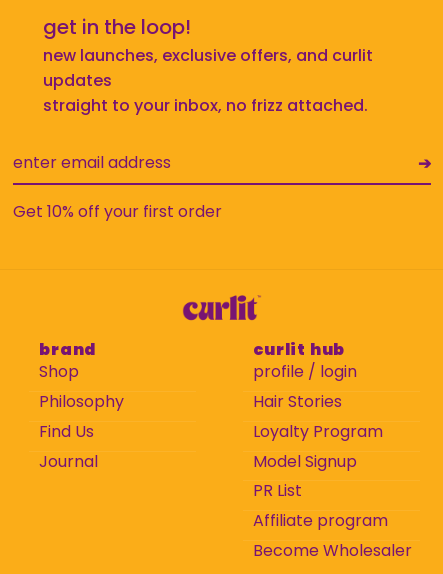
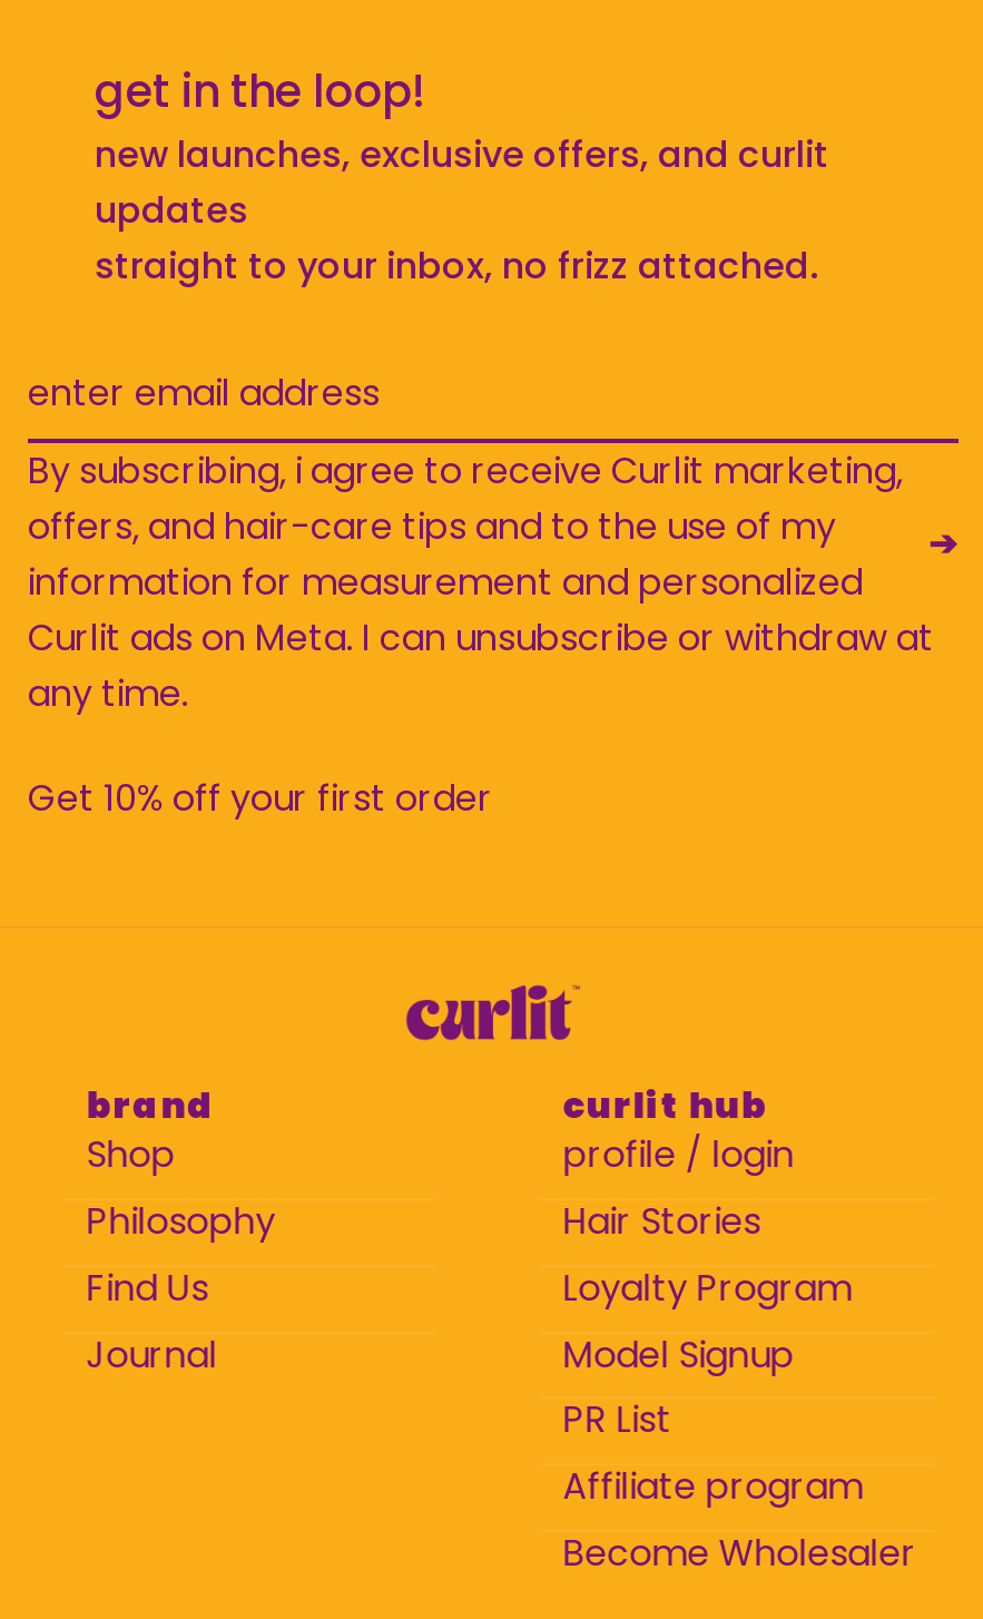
none -> [28,445,934,719] By subscribing, i agree to receive Curlit marketing, | offers, and hair-care tips and to the use of my | information for measurement and personalized | Curlit ads on Meta. I can unsubscribe or withdraw at | any time.

